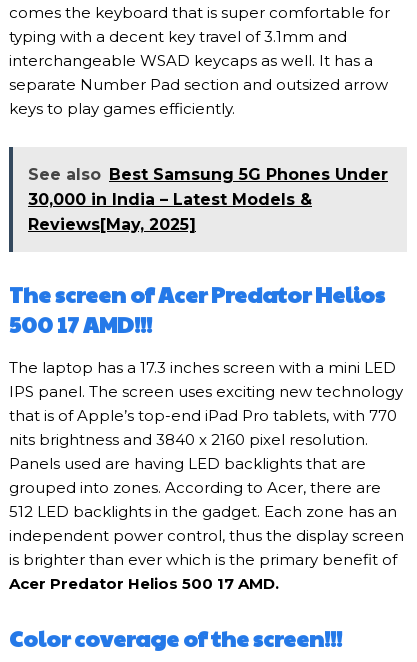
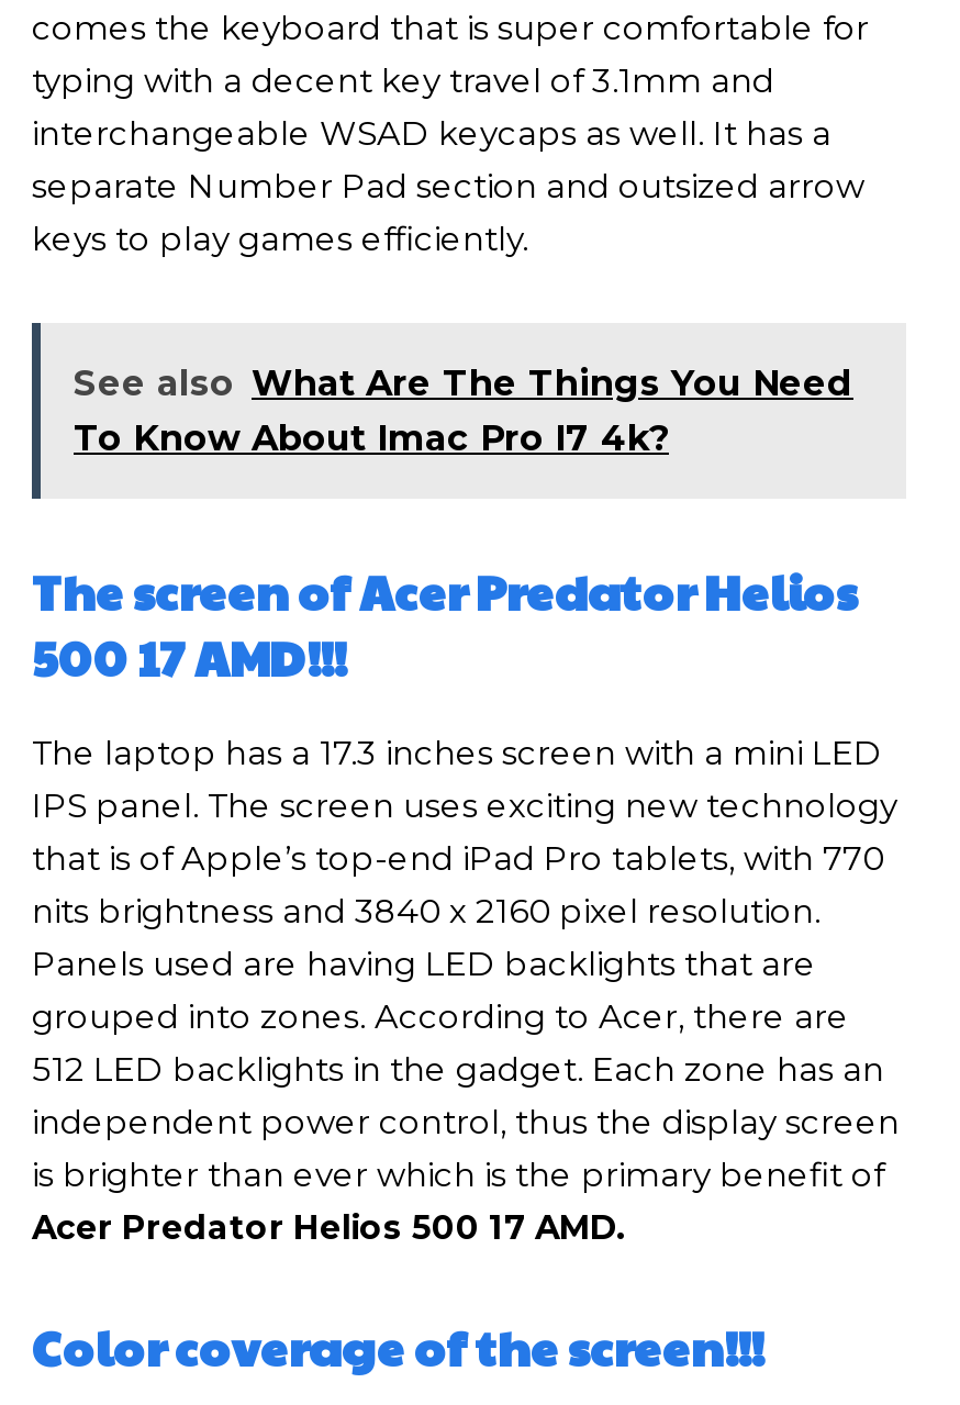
[28,165,388,234] See also Best Samsung 5G Phones Under | ₹30,000 in India – Latest Models & | Reviews[May, 2025] -> [74,362,853,459] See also What Are The Things You Need | To Know About Imac Pro I7 4k?

